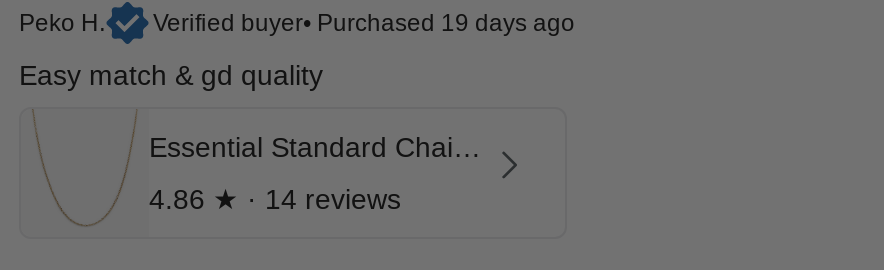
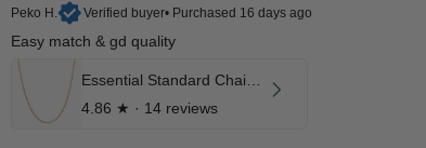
[153,9,575,37] Verified buyer• Purchased 19 days ago -> [83,5,312,20] Verified buyer• Purchased 16 days ago

